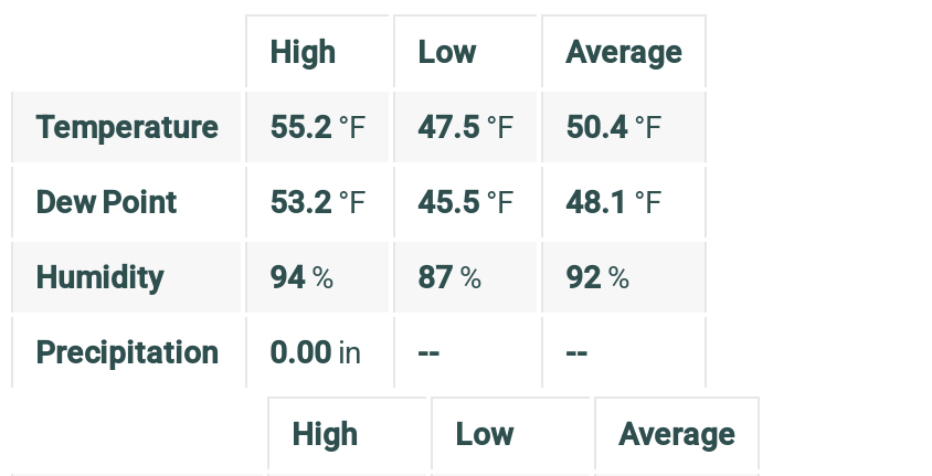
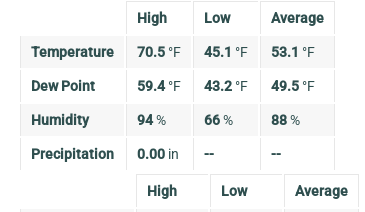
[269,110,367,145] 55.2 °F -> [137,44,181,60] 70.5 °F
[417,110,515,145] 47.5 °F -> [204,44,248,60] 45.1 °F
[565,110,663,145] 50.4 °F -> [271,44,315,60] 53.1 °F
[269,185,367,220] 53.2 °F -> [137,78,181,94] 59.4 °F
[417,185,515,220] 45.5 °F -> [204,78,248,94] 43.2 °F
[565,185,663,220] 48.1 °F -> [271,78,315,94] 49.5 °F
[417,260,481,295] 87 % -> [204,112,233,128] 66 %
[565,260,629,295] 92 % -> [271,112,300,128] 88 %

